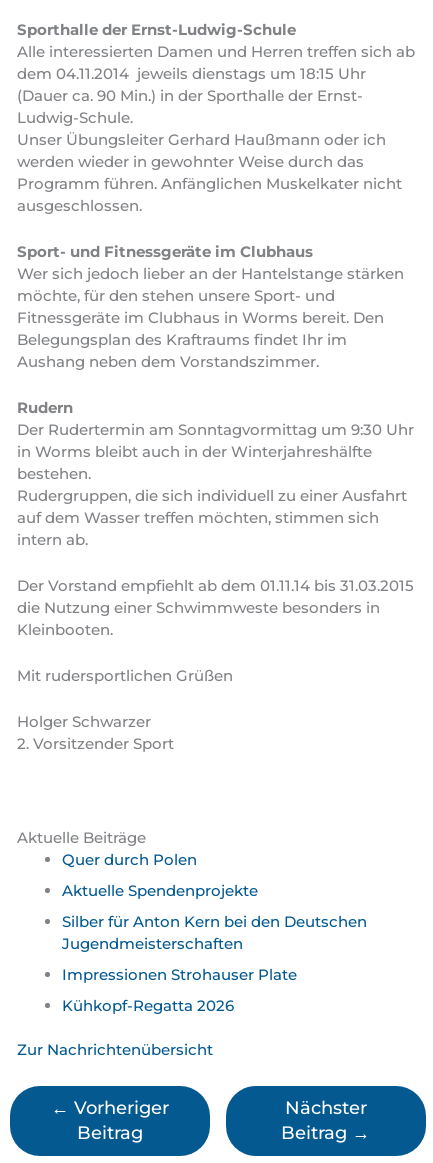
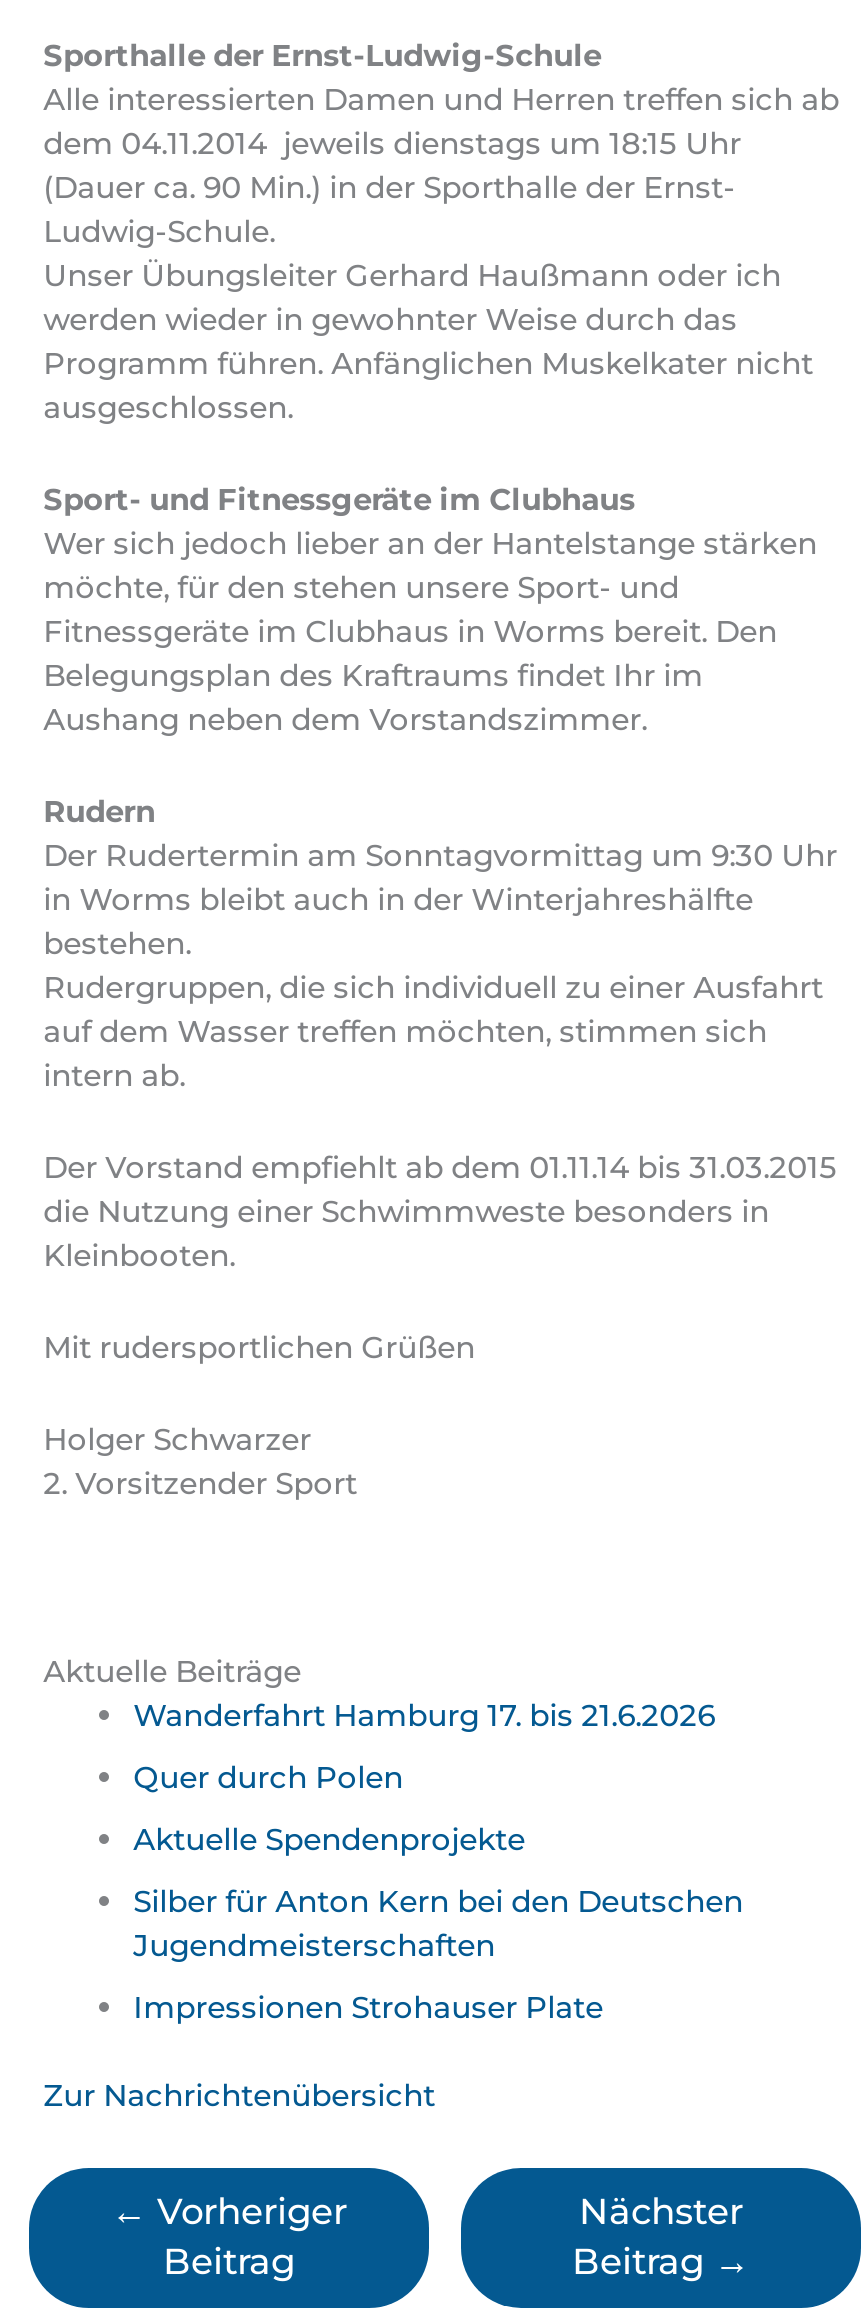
none -> [133,1695,715,1733] Wanderfahrt Hamburg 17. bis 21.6.2026
moved [62,849,367,983] -> [133,1757,743,2025]: Quer durch Polen | Aktuelle Spendenprojekte | Silber für Anton Kern bei den Deutschen | Jugendmeisterschaften | Impressionen Strohauser Plate
[62,995,234,1014] Kühkopf-Regatta 2026 -> none

